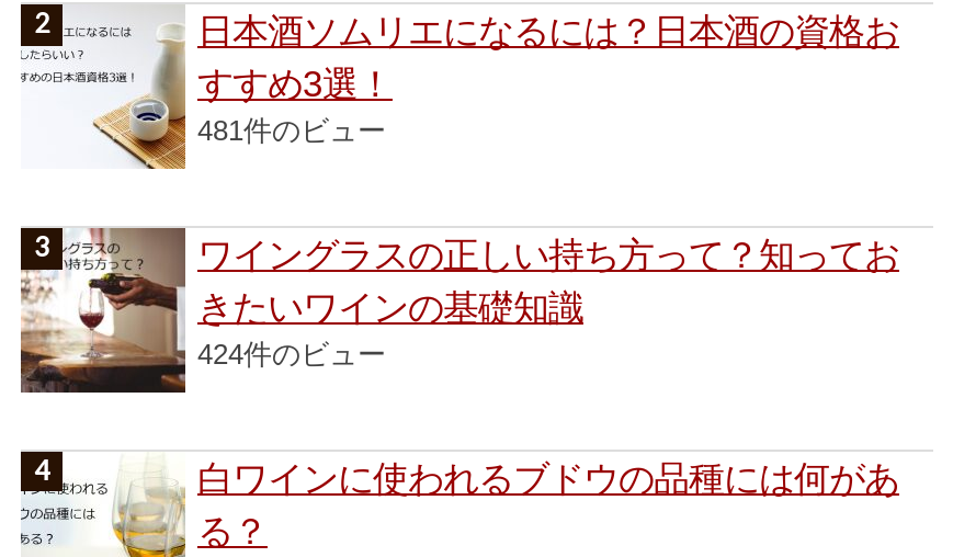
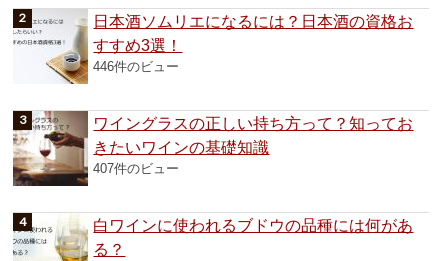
[197,115,386,148] 481件のビュー -> [93,59,179,74] 446件のビュー
[197,338,386,371] 424件のビュー -> [93,161,179,176] 407件のビュー

